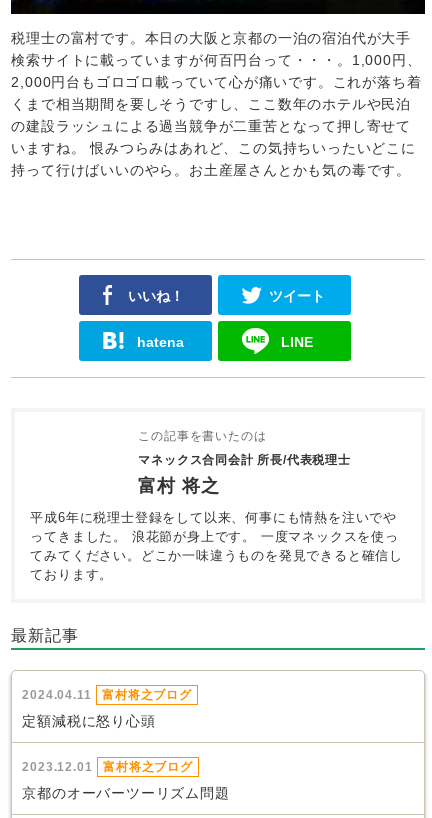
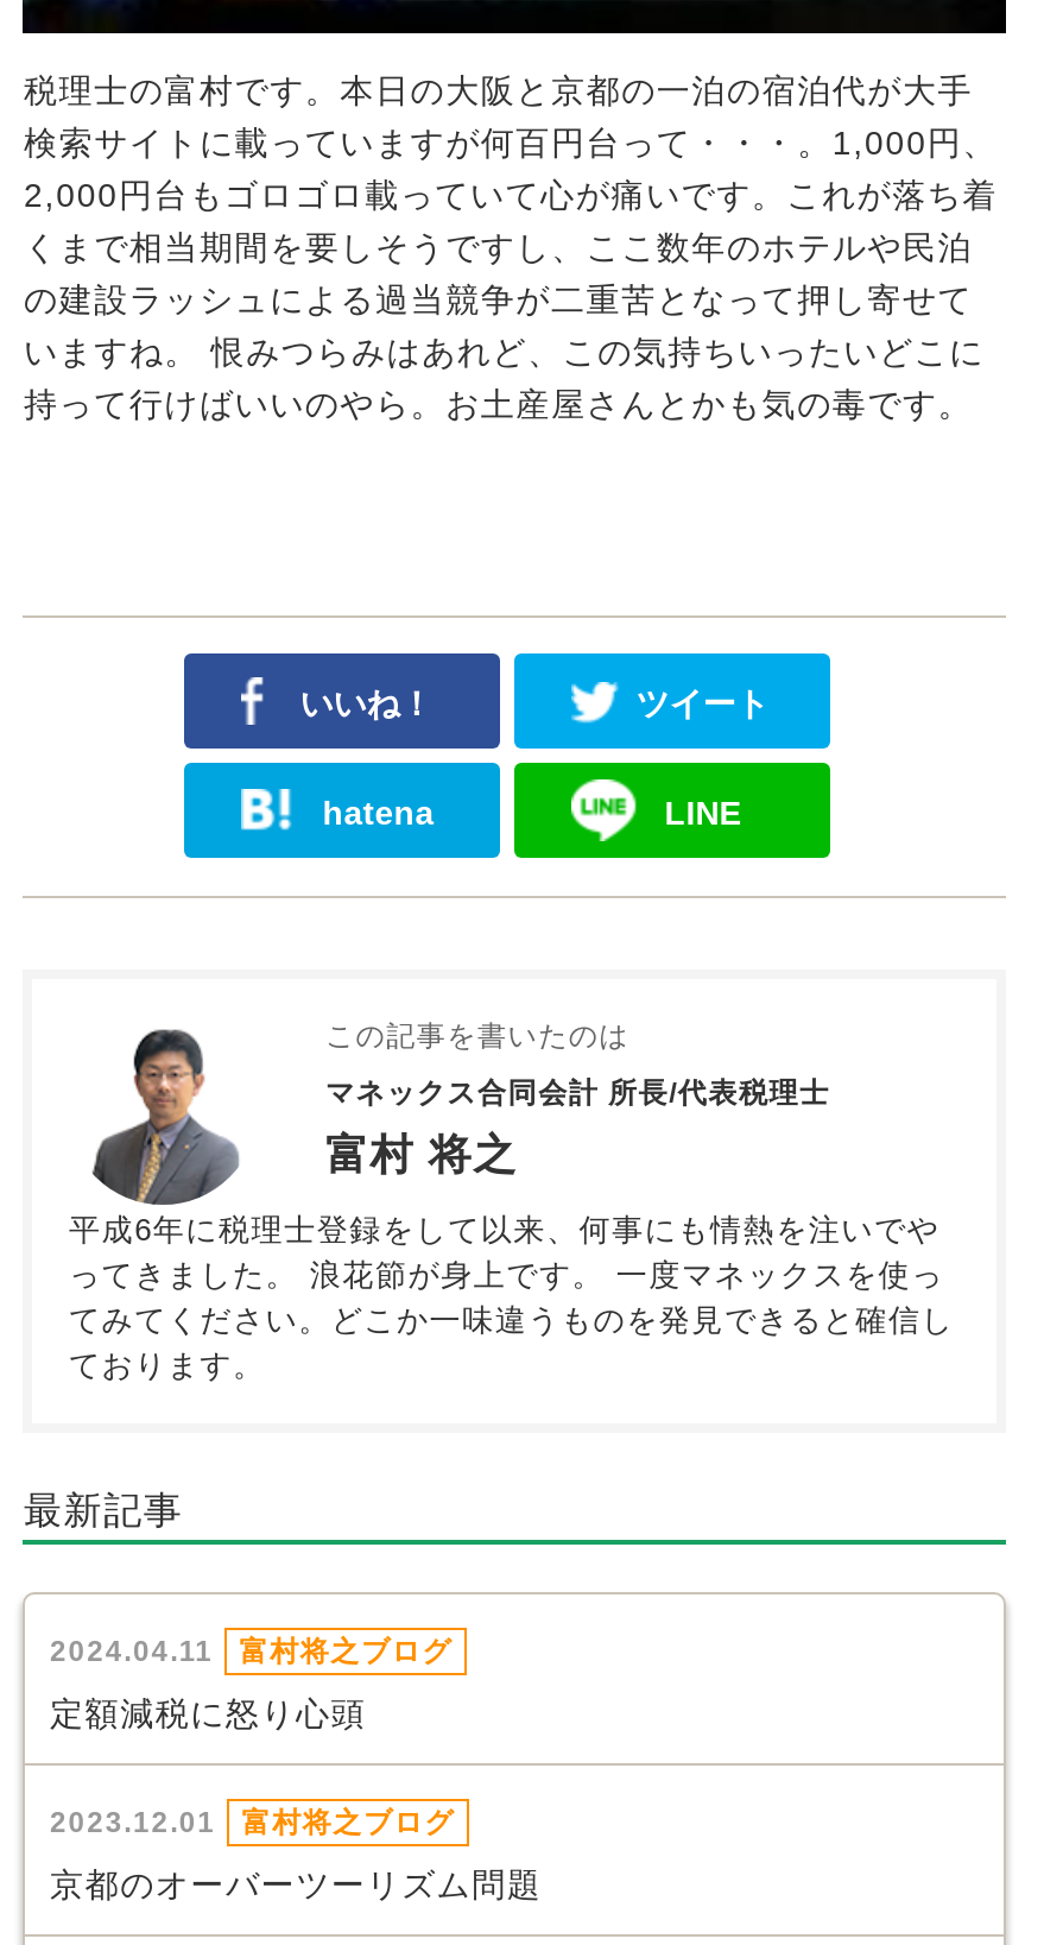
none -> [91,1027,241,1207] [image]

